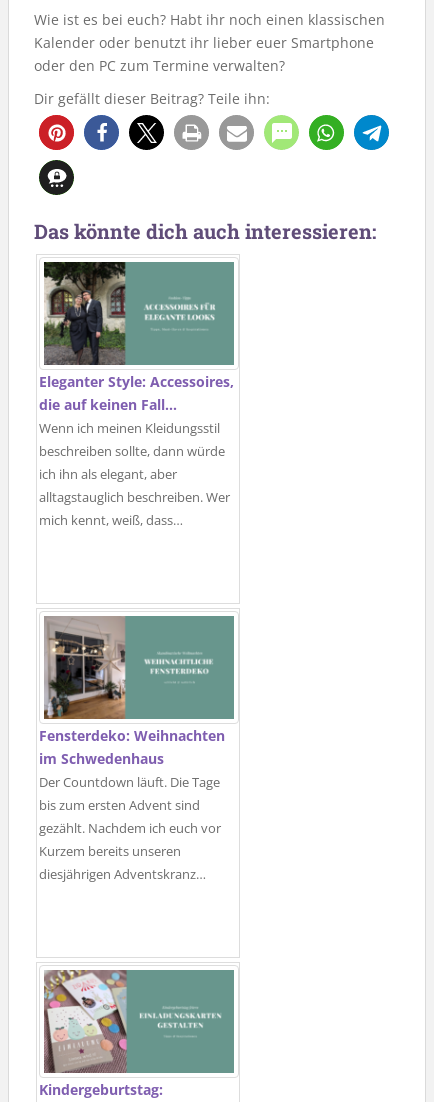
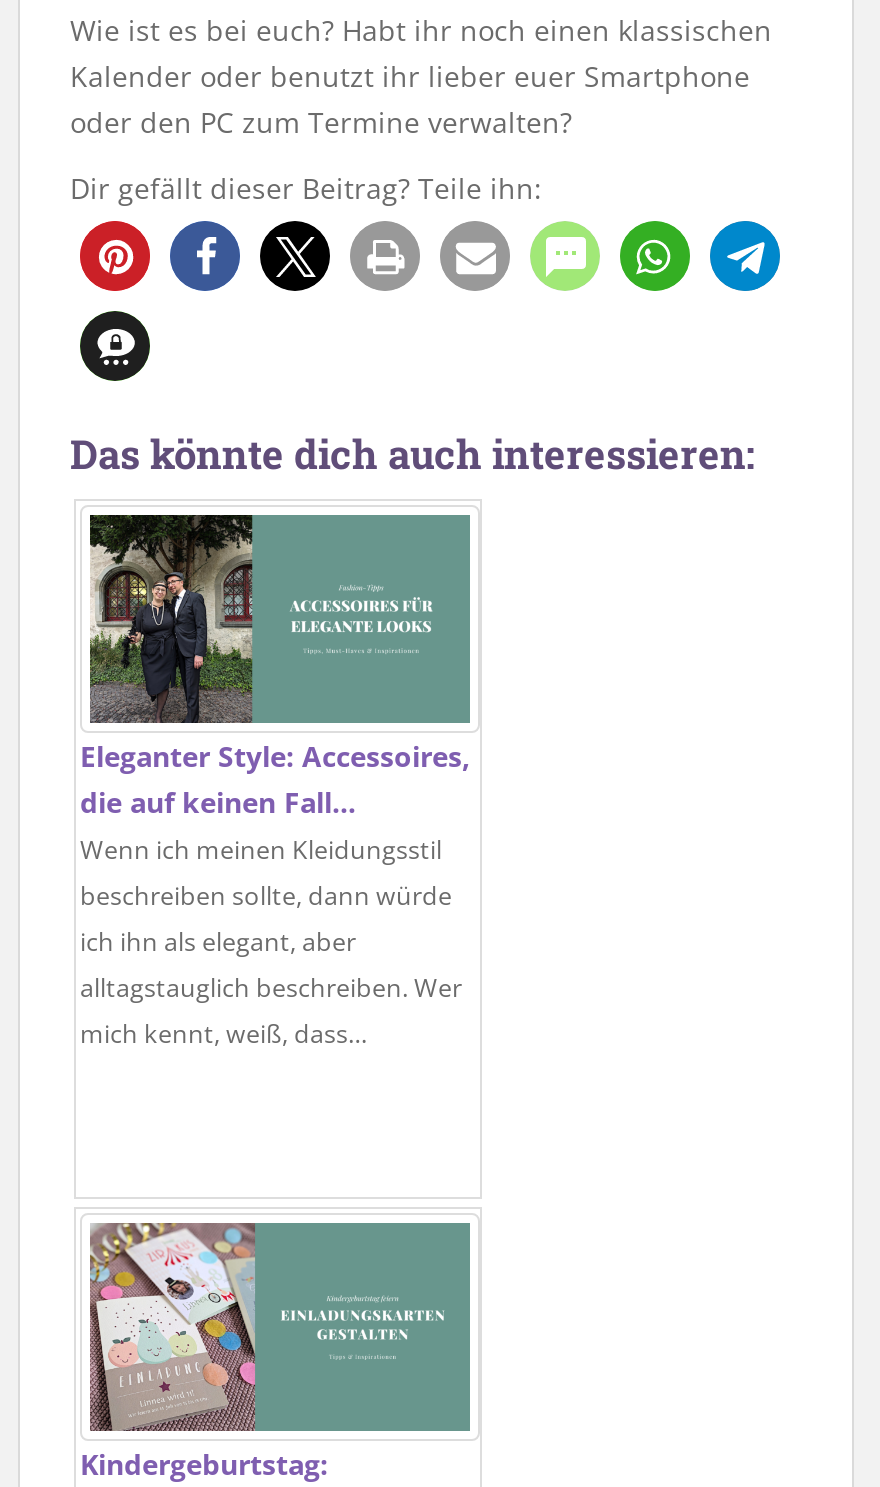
[39,618,225,883] [image] | Fensterdeko: Weihnachten | im Schwedenhaus | Der Countdown läuft. Die Tage | bis zum ersten Advent sind | gezählt. Nachdem ich euch vor | Kurzem bereits unseren | diesjährigen Adventskranz… -> none

